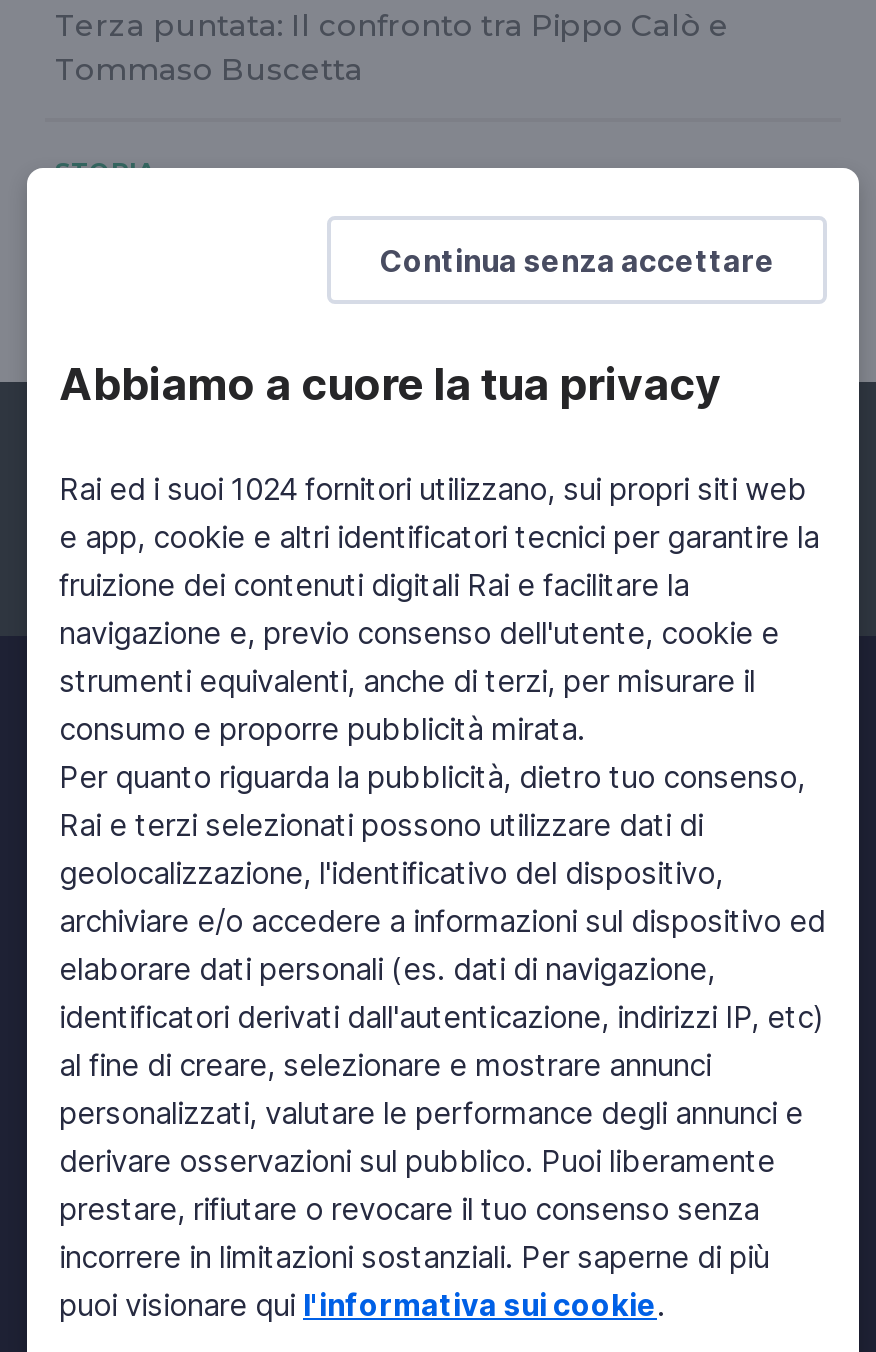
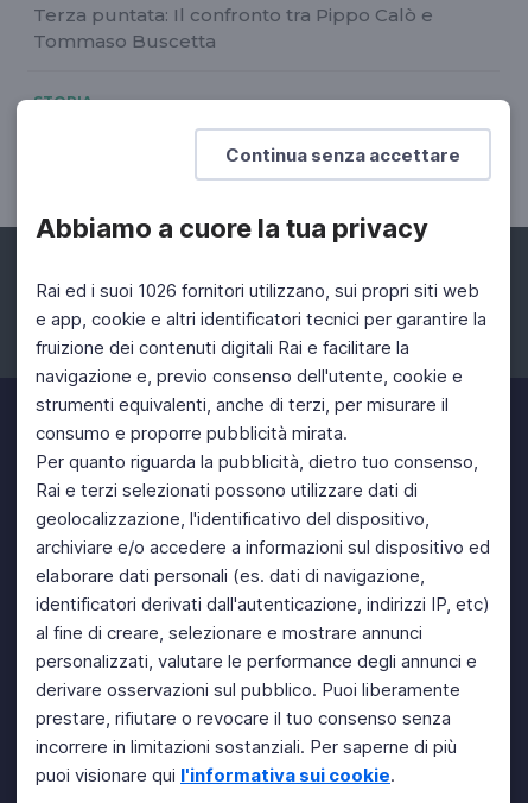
[59,470,807,508] Rai ed i suoi 1024 fornitori utilizzano, sui propri siti web -> [36,279,479,302] Rai ed i suoi 1026 fornitori utilizzano, sui propri siti web

